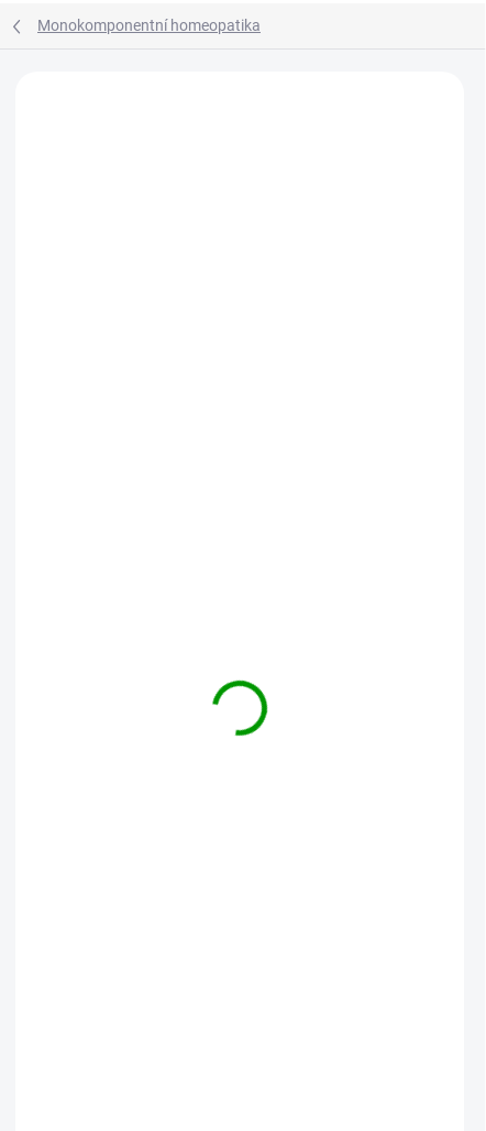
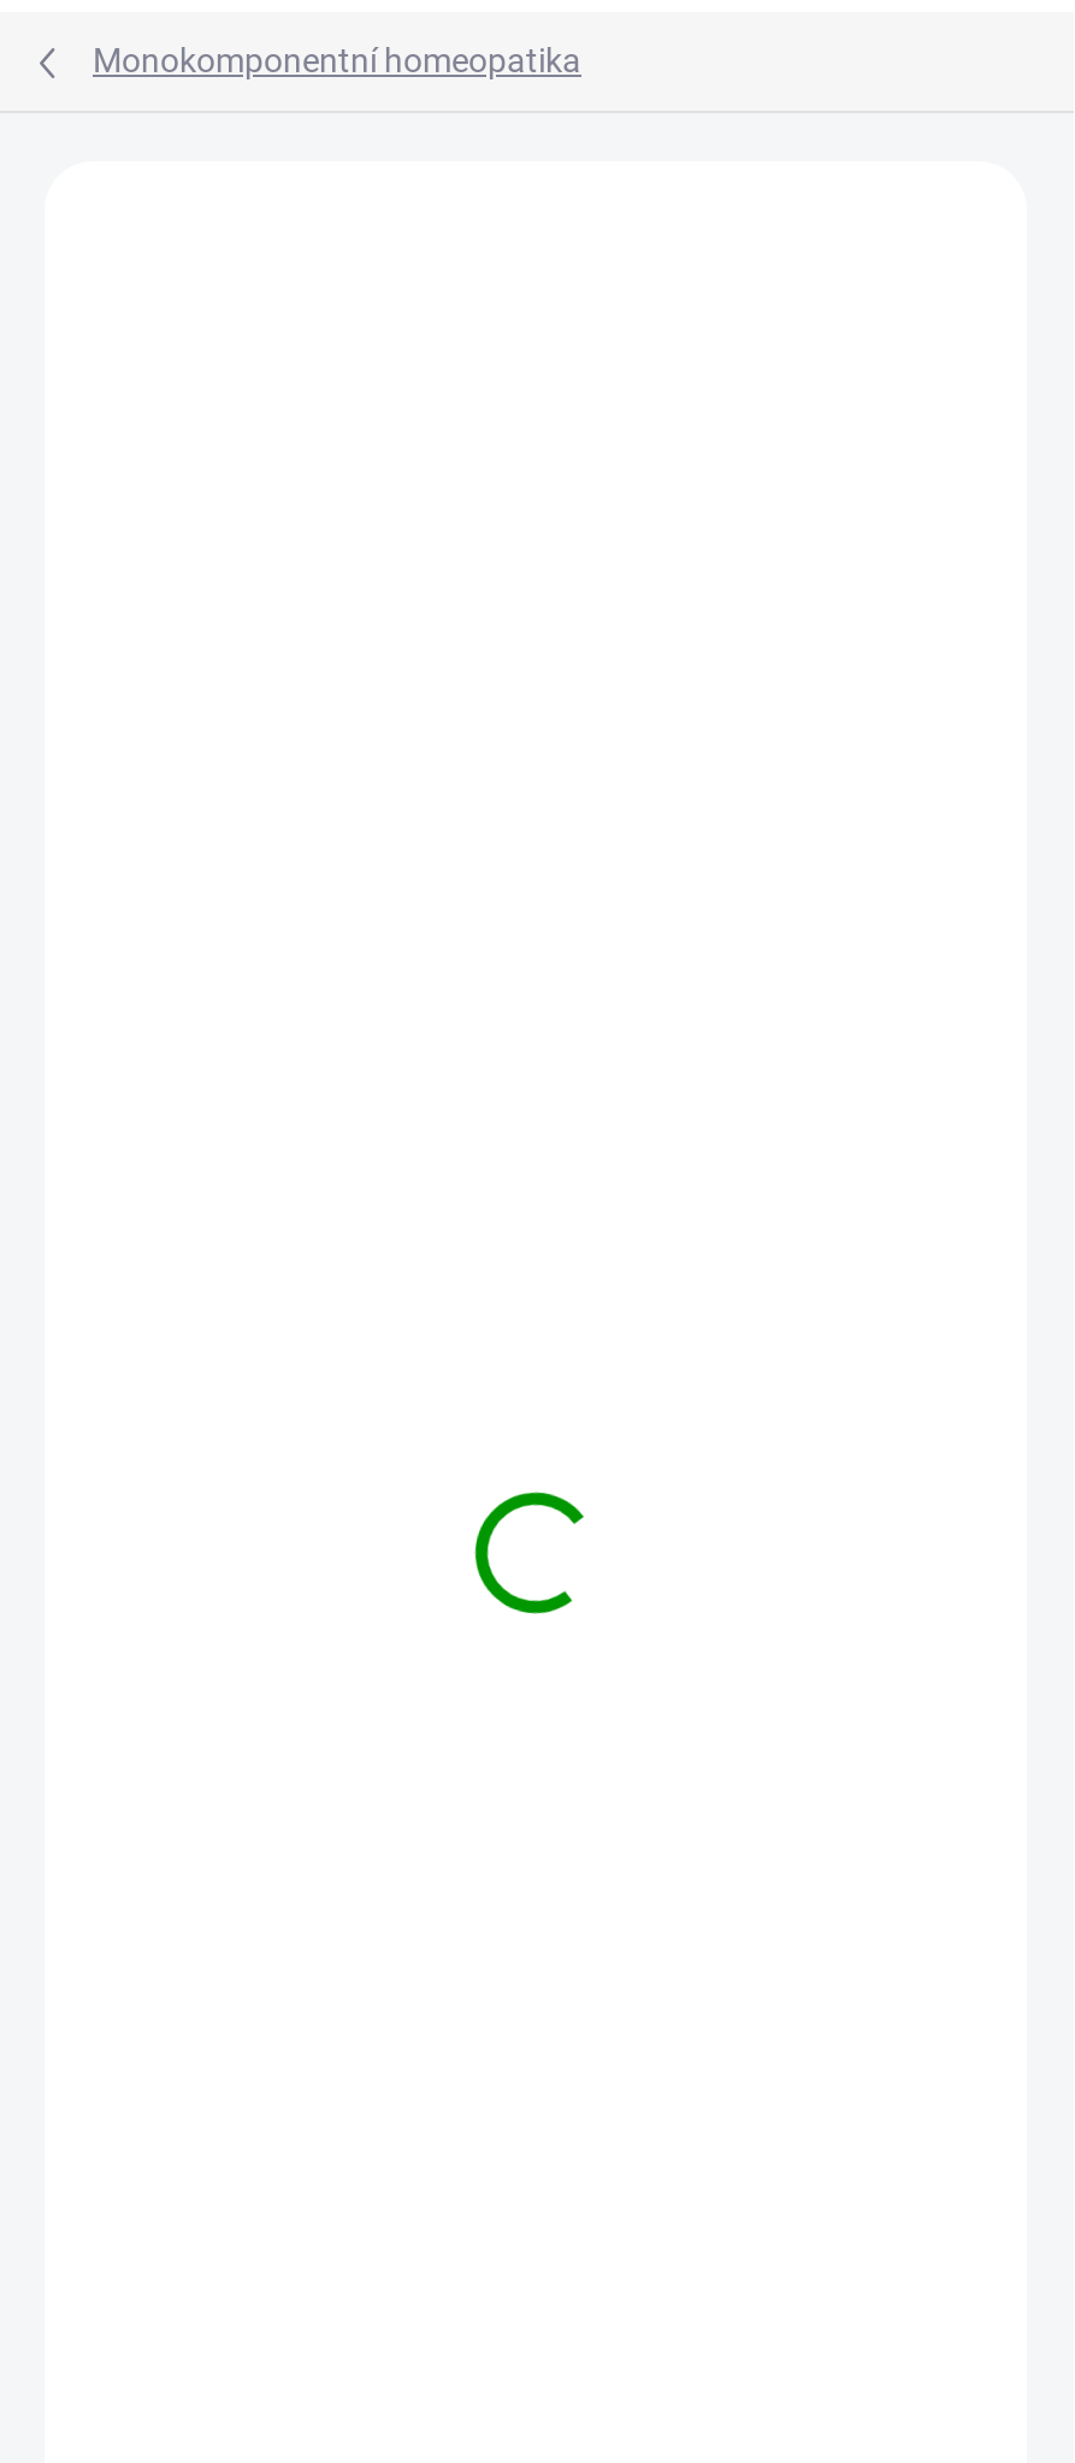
[211,681,269,737] [image] -> [471,1493,598,1616] [image]

